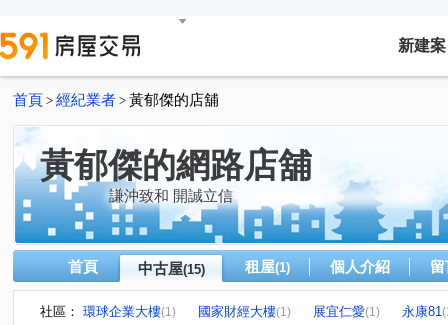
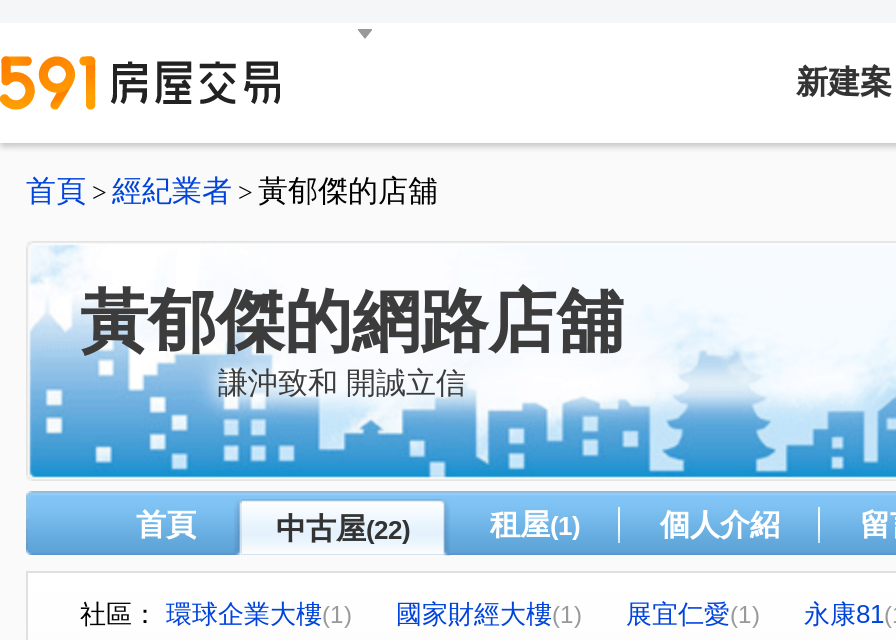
[138,260,205,277] 中古屋(15) -> [276,511,410,545] 中古屋(22)

